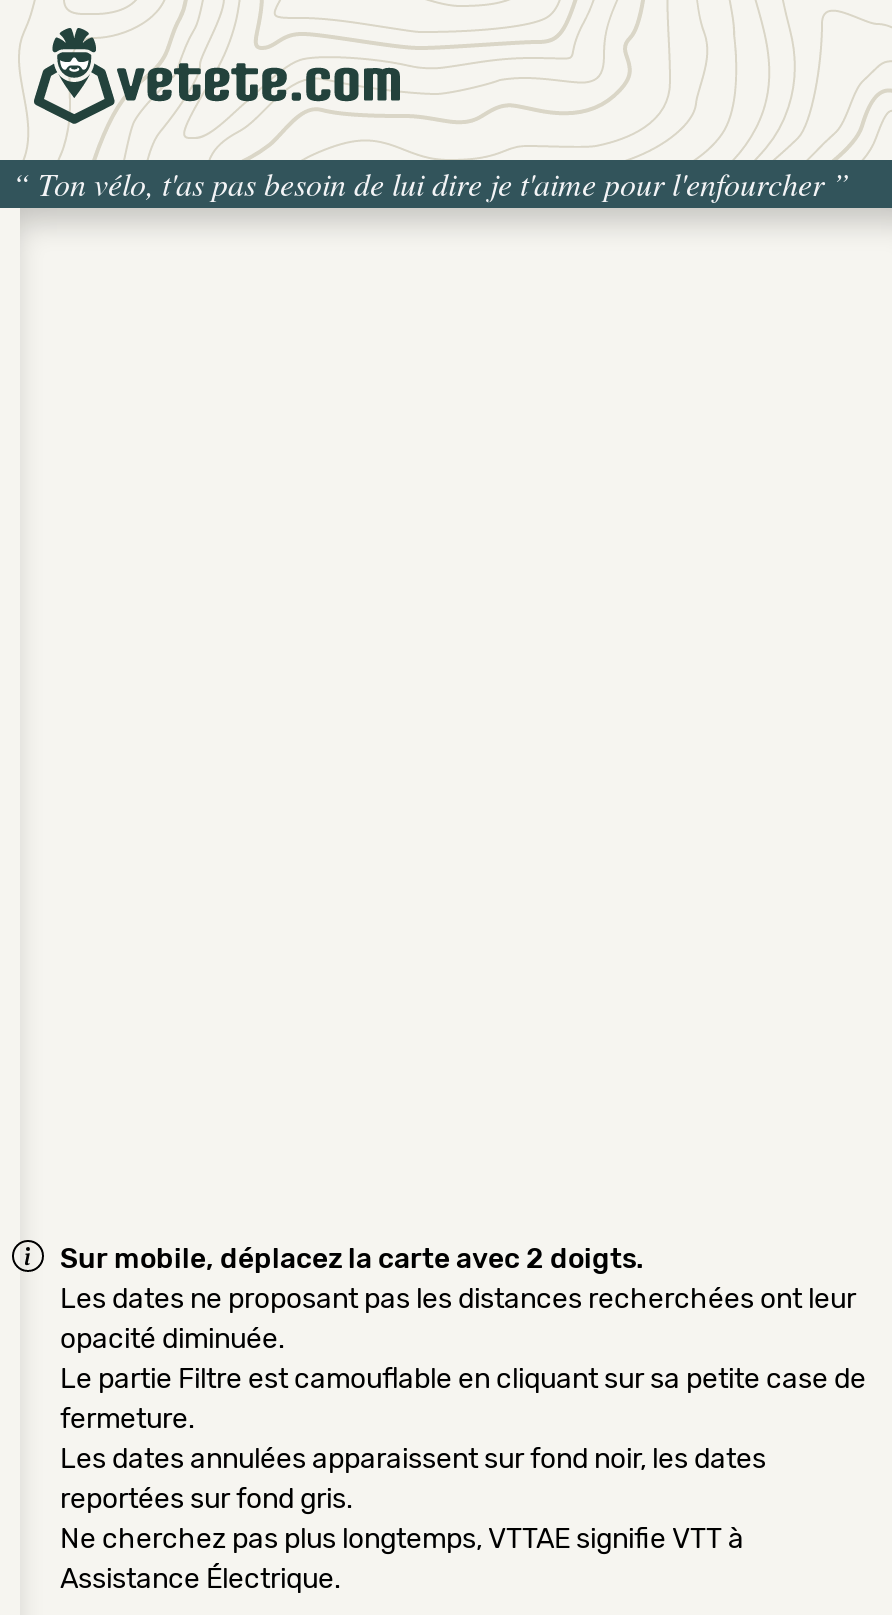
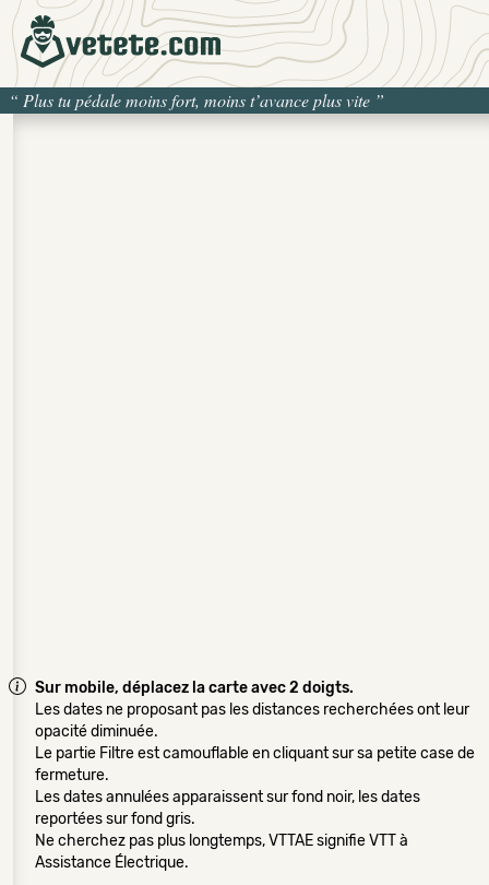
[12,162,850,204] “Ton vélo, t'as pas besoin de lui dire je t'aime pour l'enfourcher” -> [9,88,384,111] “Plus tu pédale moins fort, moins t’avance plus vite”

